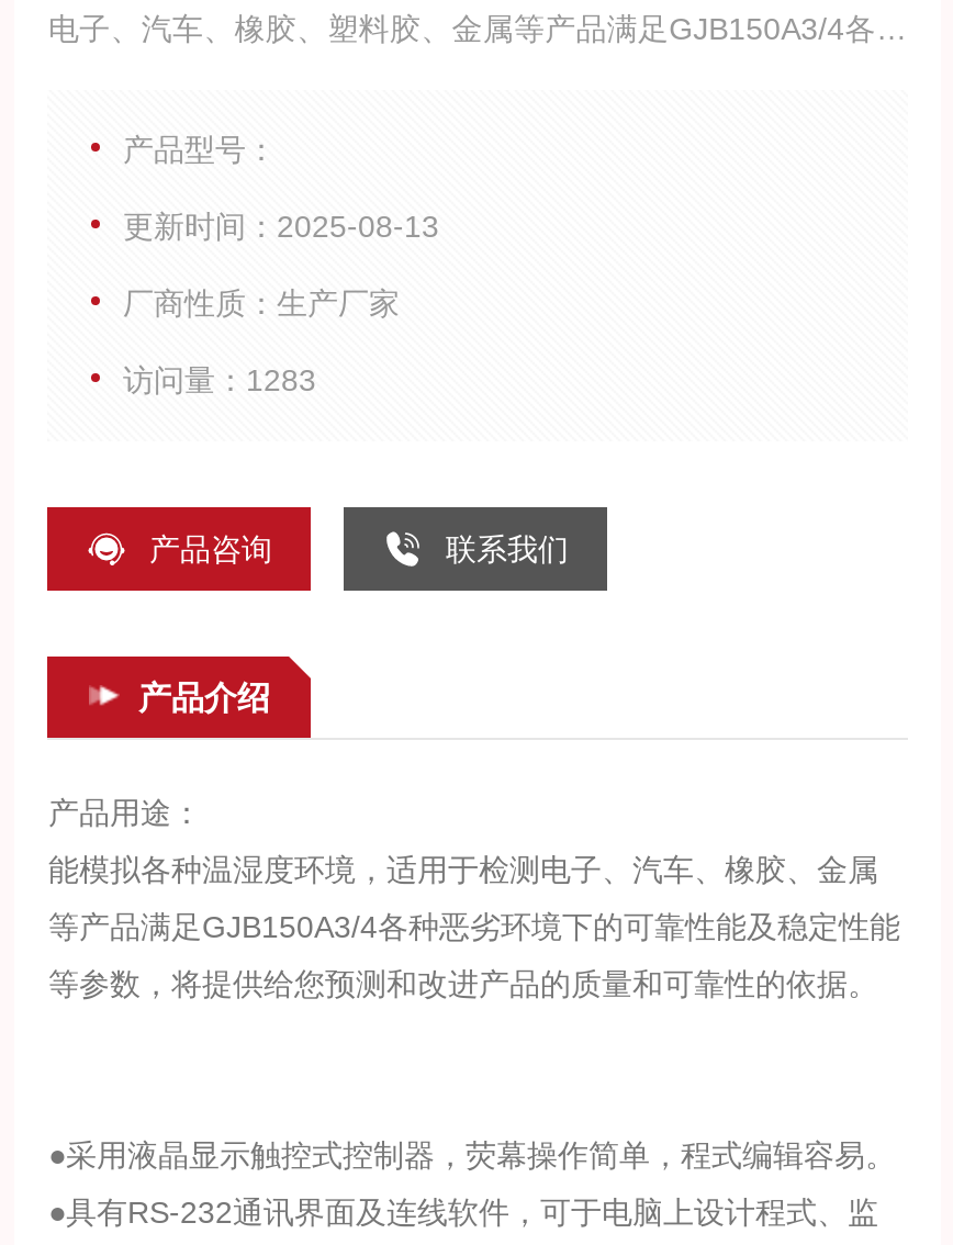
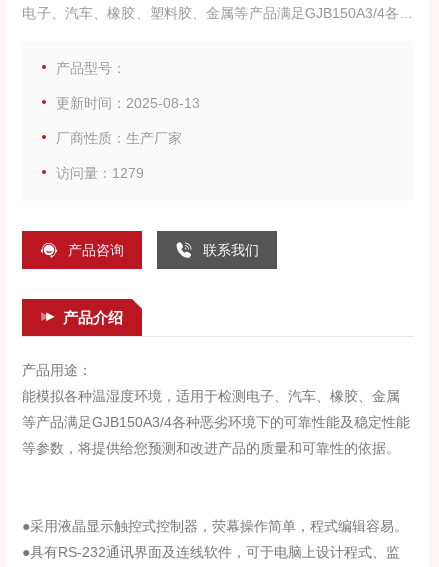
[123,362,316,397] 访问量：1283 -> [56,165,144,181] 访问量：1279

